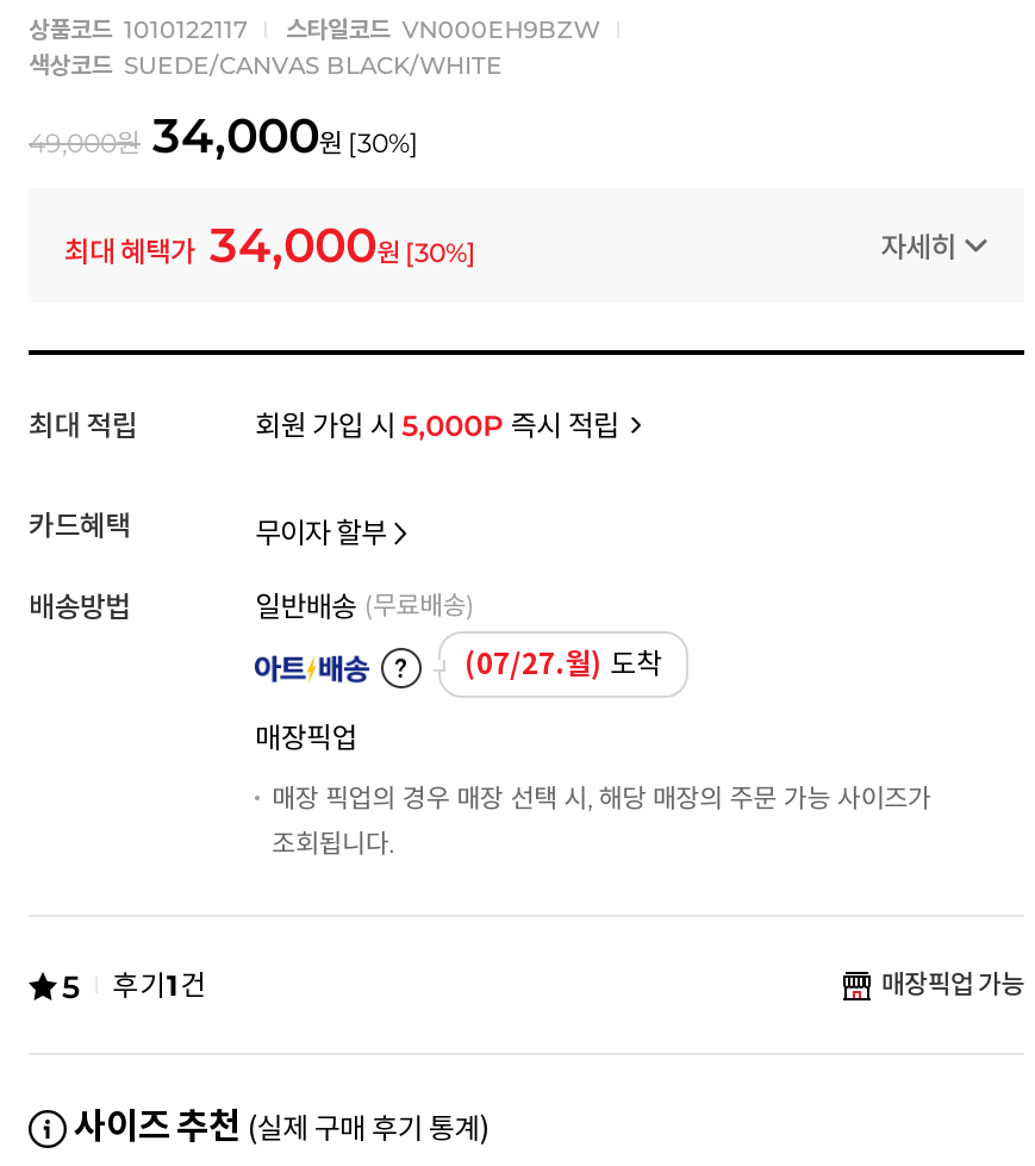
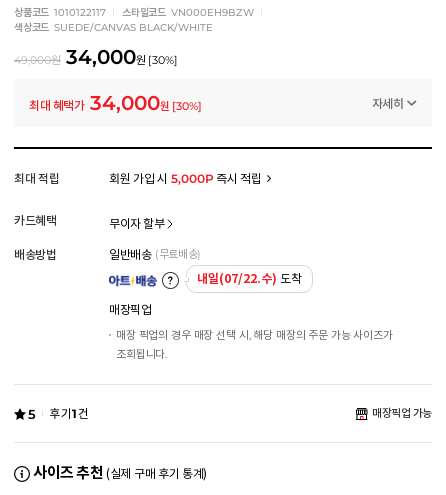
[464,646,662,681] (07/27.월) 도착 -> [197,271,302,286] 내일(07/22.수) 도착

